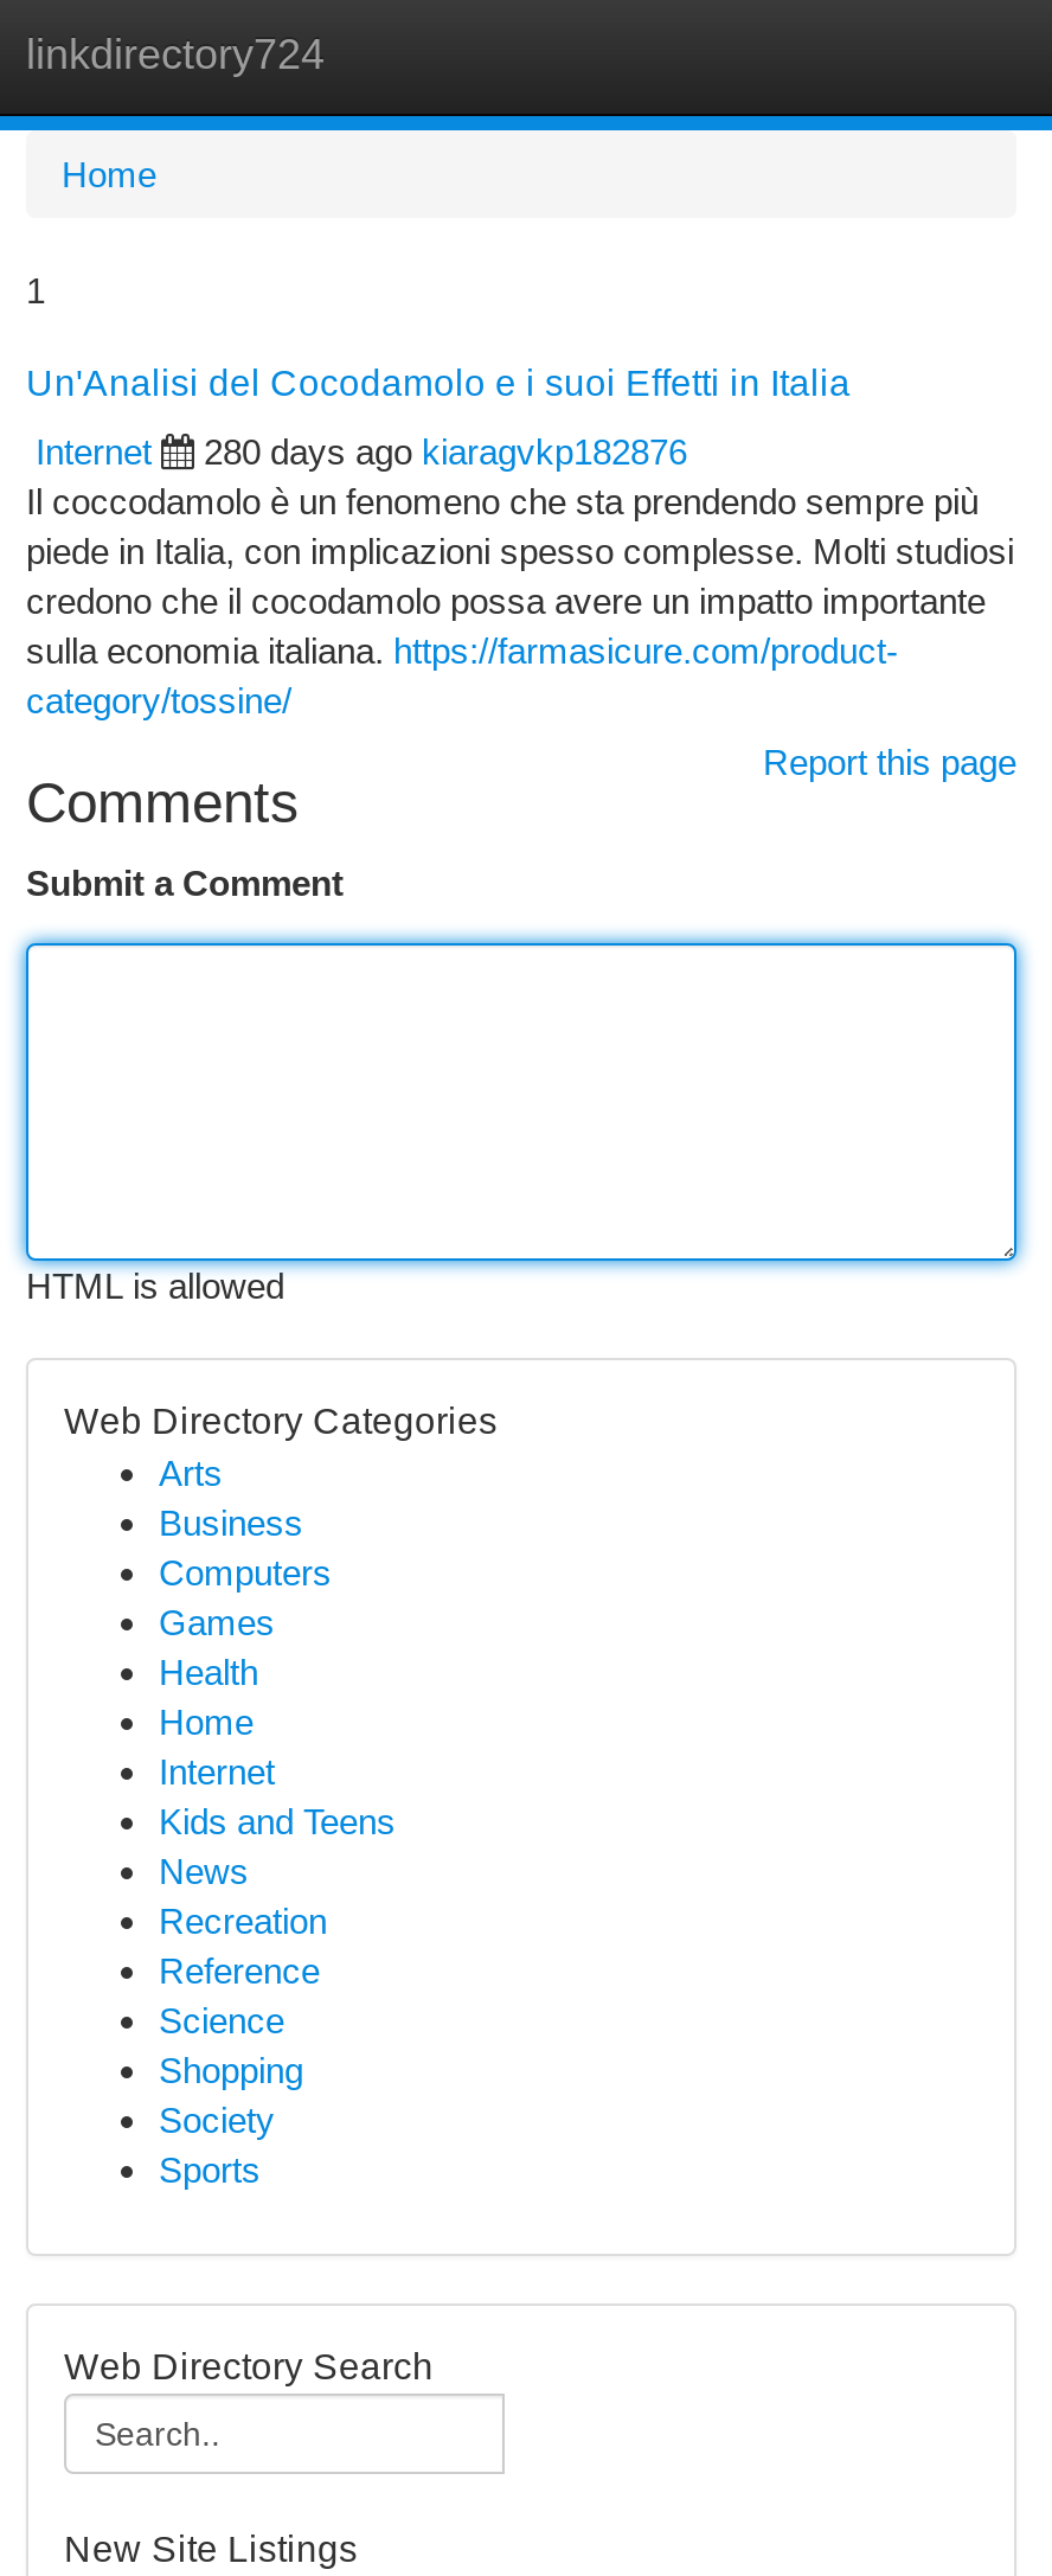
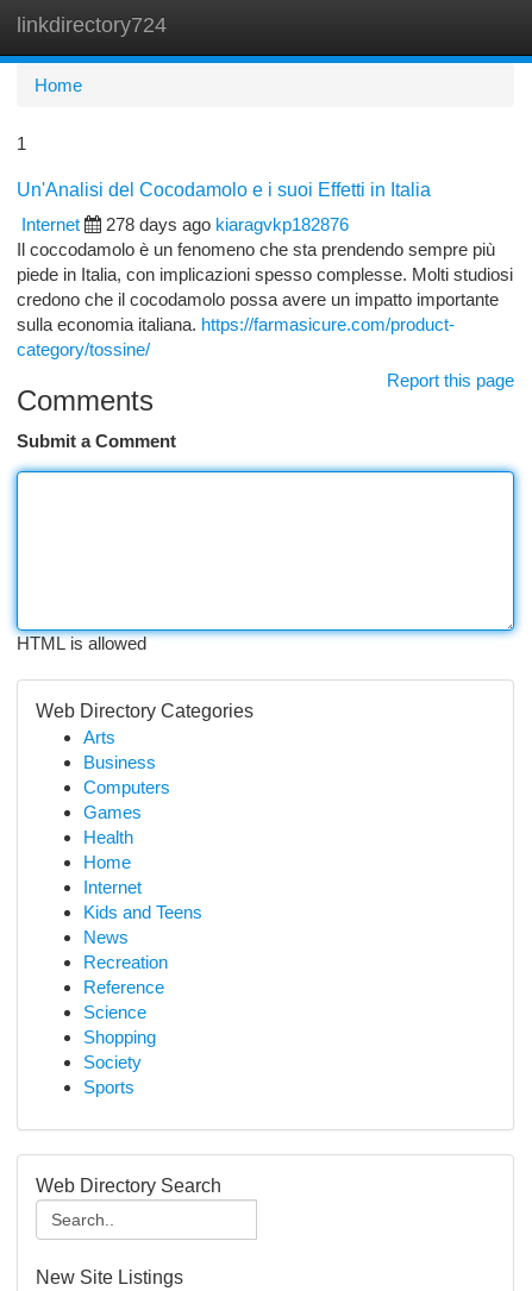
[204,431,687,472] 280 days ago kiaragvkp182876 -> [106,214,349,234] 278 days ago kiaragvkp182876

